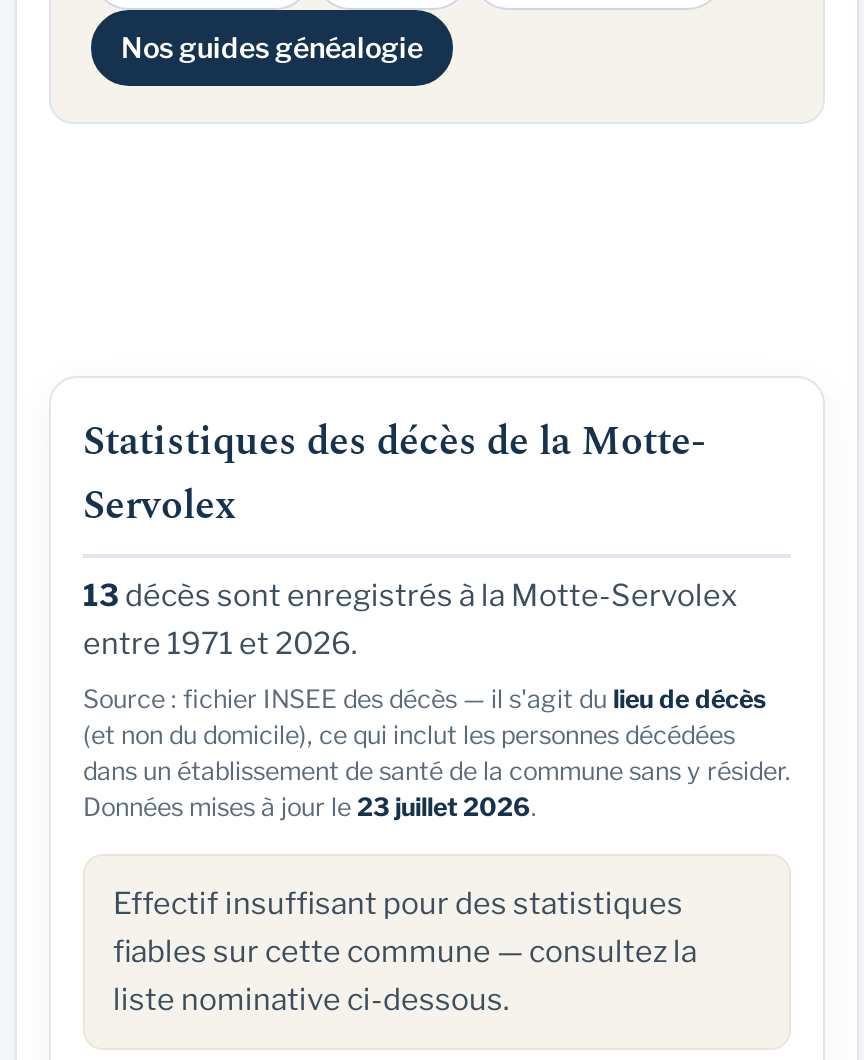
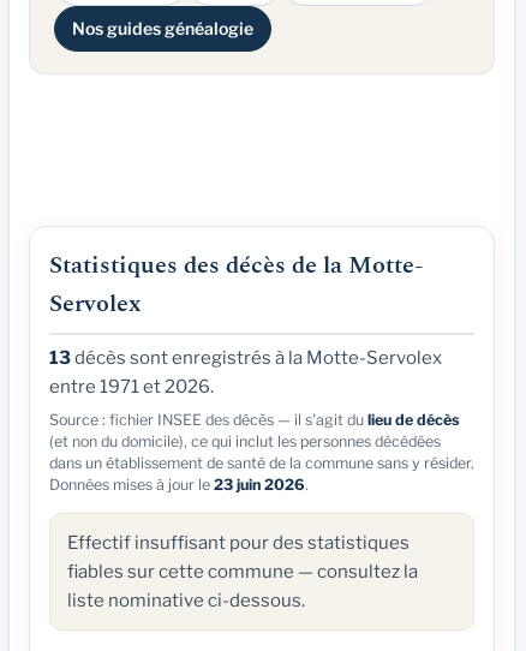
[83,792,537,822] Données mises à jour le 23 juillet 2026. -> [49,476,309,494] Données mises à jour le 23 juin 2026.

